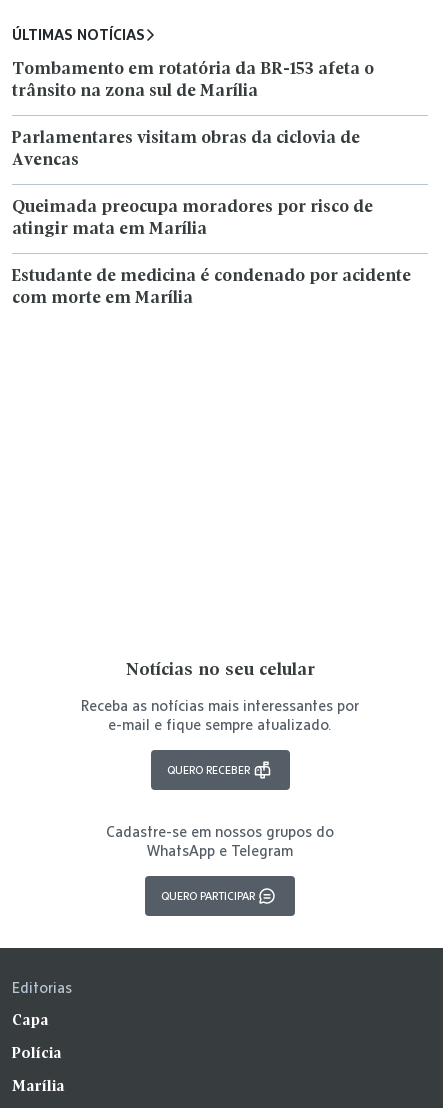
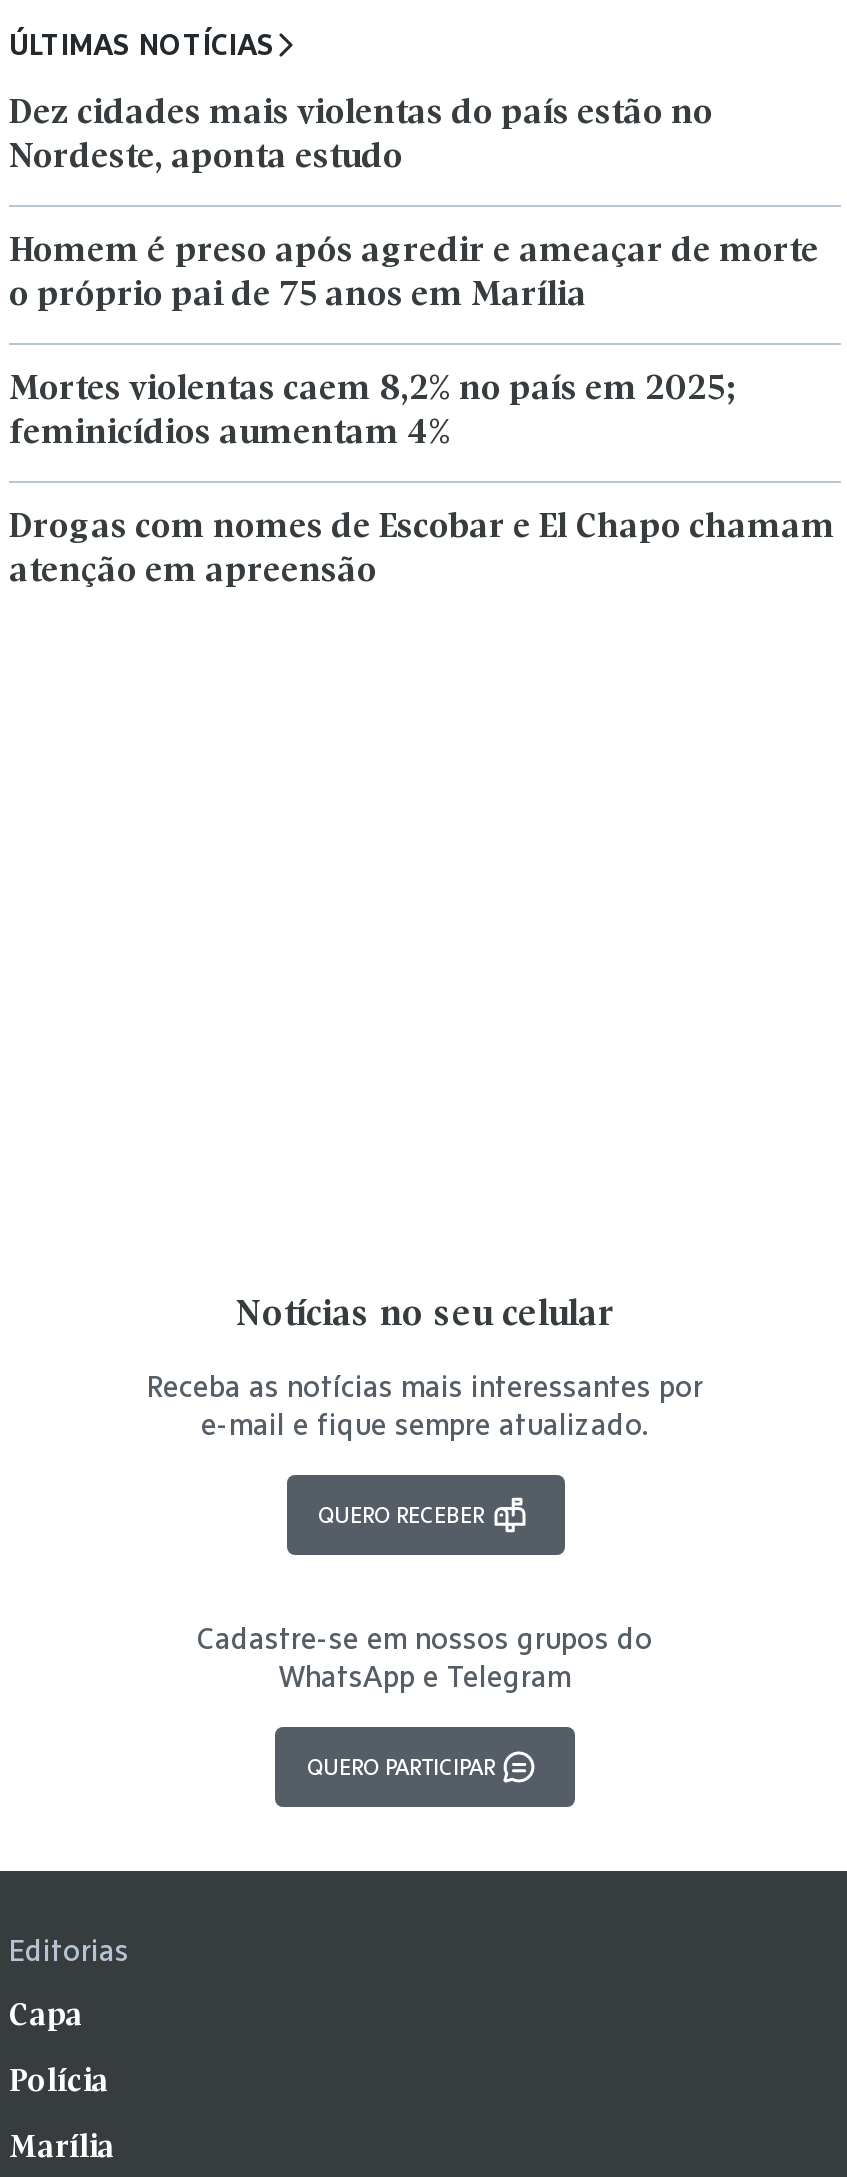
[12,61,374,100] Tombamento em rotatória da BR-153 afeta o | trânsito na zona sul de Marília -> [9,98,713,176] Dez cidades mais violentas do país estão no | Nordeste, aponta estudo
[12,130,360,169] Parlamentares visitam obras da ciclovia de | Avencas -> [9,236,819,314] Homem é preso após agredir e ameaçar de morte | o próprio pai de 75 anos em Marília
[12,199,373,238] Queimada preocupa moradores por risco de | atingir mata em Marília -> [9,374,737,452] Mortes violentas caem 8,2% no país em 2025; | feminicídios aumentam 4%
[12,268,411,307] Estudante de medicina é condenado por acidente | com morte em Marília -> [9,512,835,590] Drogas com nomes de Escobar e El Chapo chamam | atenção em apreensão

